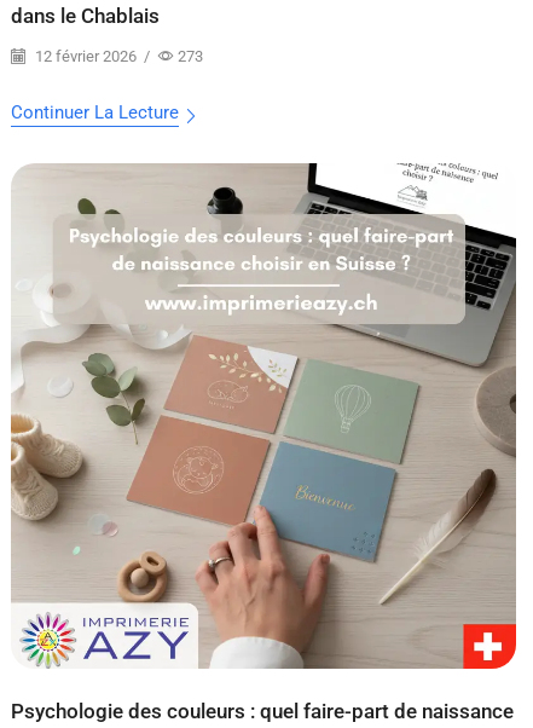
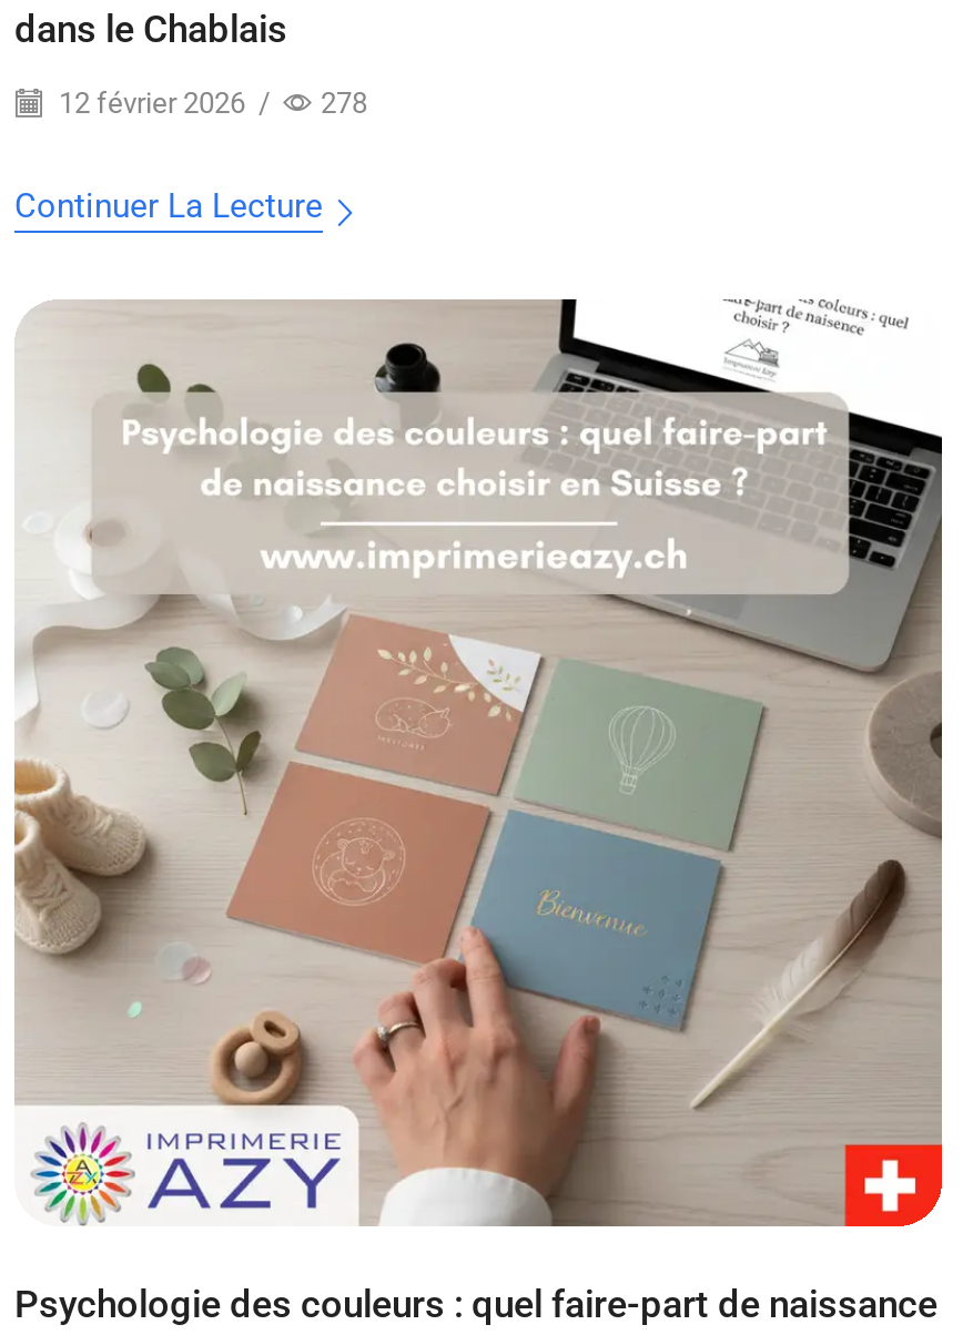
[31,48,203,66] 12 février 2026 / 273 -> [52,88,367,121] 12 février 2026 / 278

